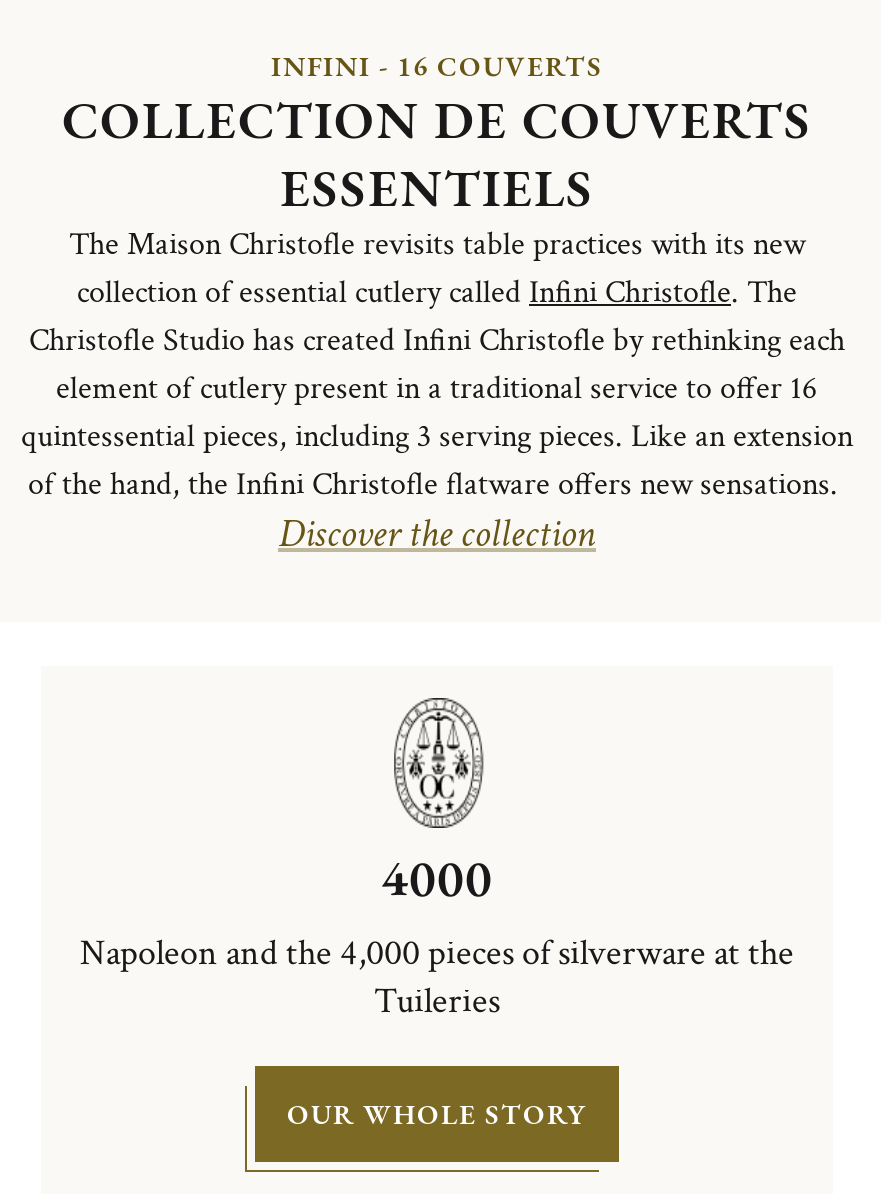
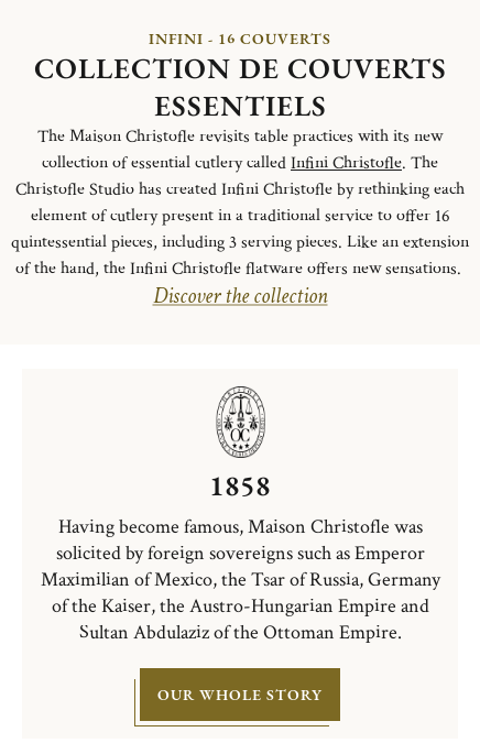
[80,845,794,1025] 4000 | Napoleon and the 4,000 pieces of silverware at the | Tuileries -> [40,467,440,646] 1858 | Having become famous, Maison Christofle was | solicited by foreign sovereigns such as Emperor | Maximilian of Mexico, the Tsar of Russia, Germany | of the Kaiser, the Austro-Hungarian Empire and | Sultan Abdulaziz of the Ottoman Empire.

